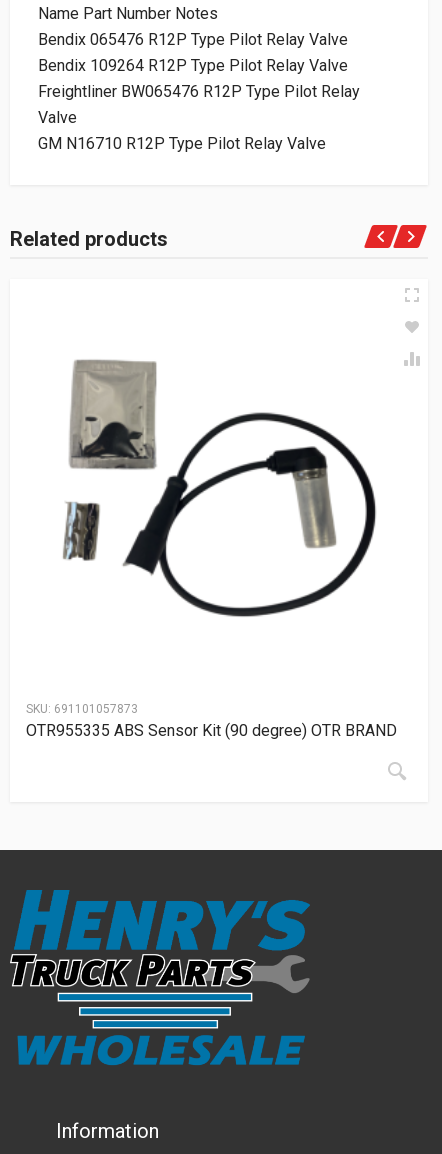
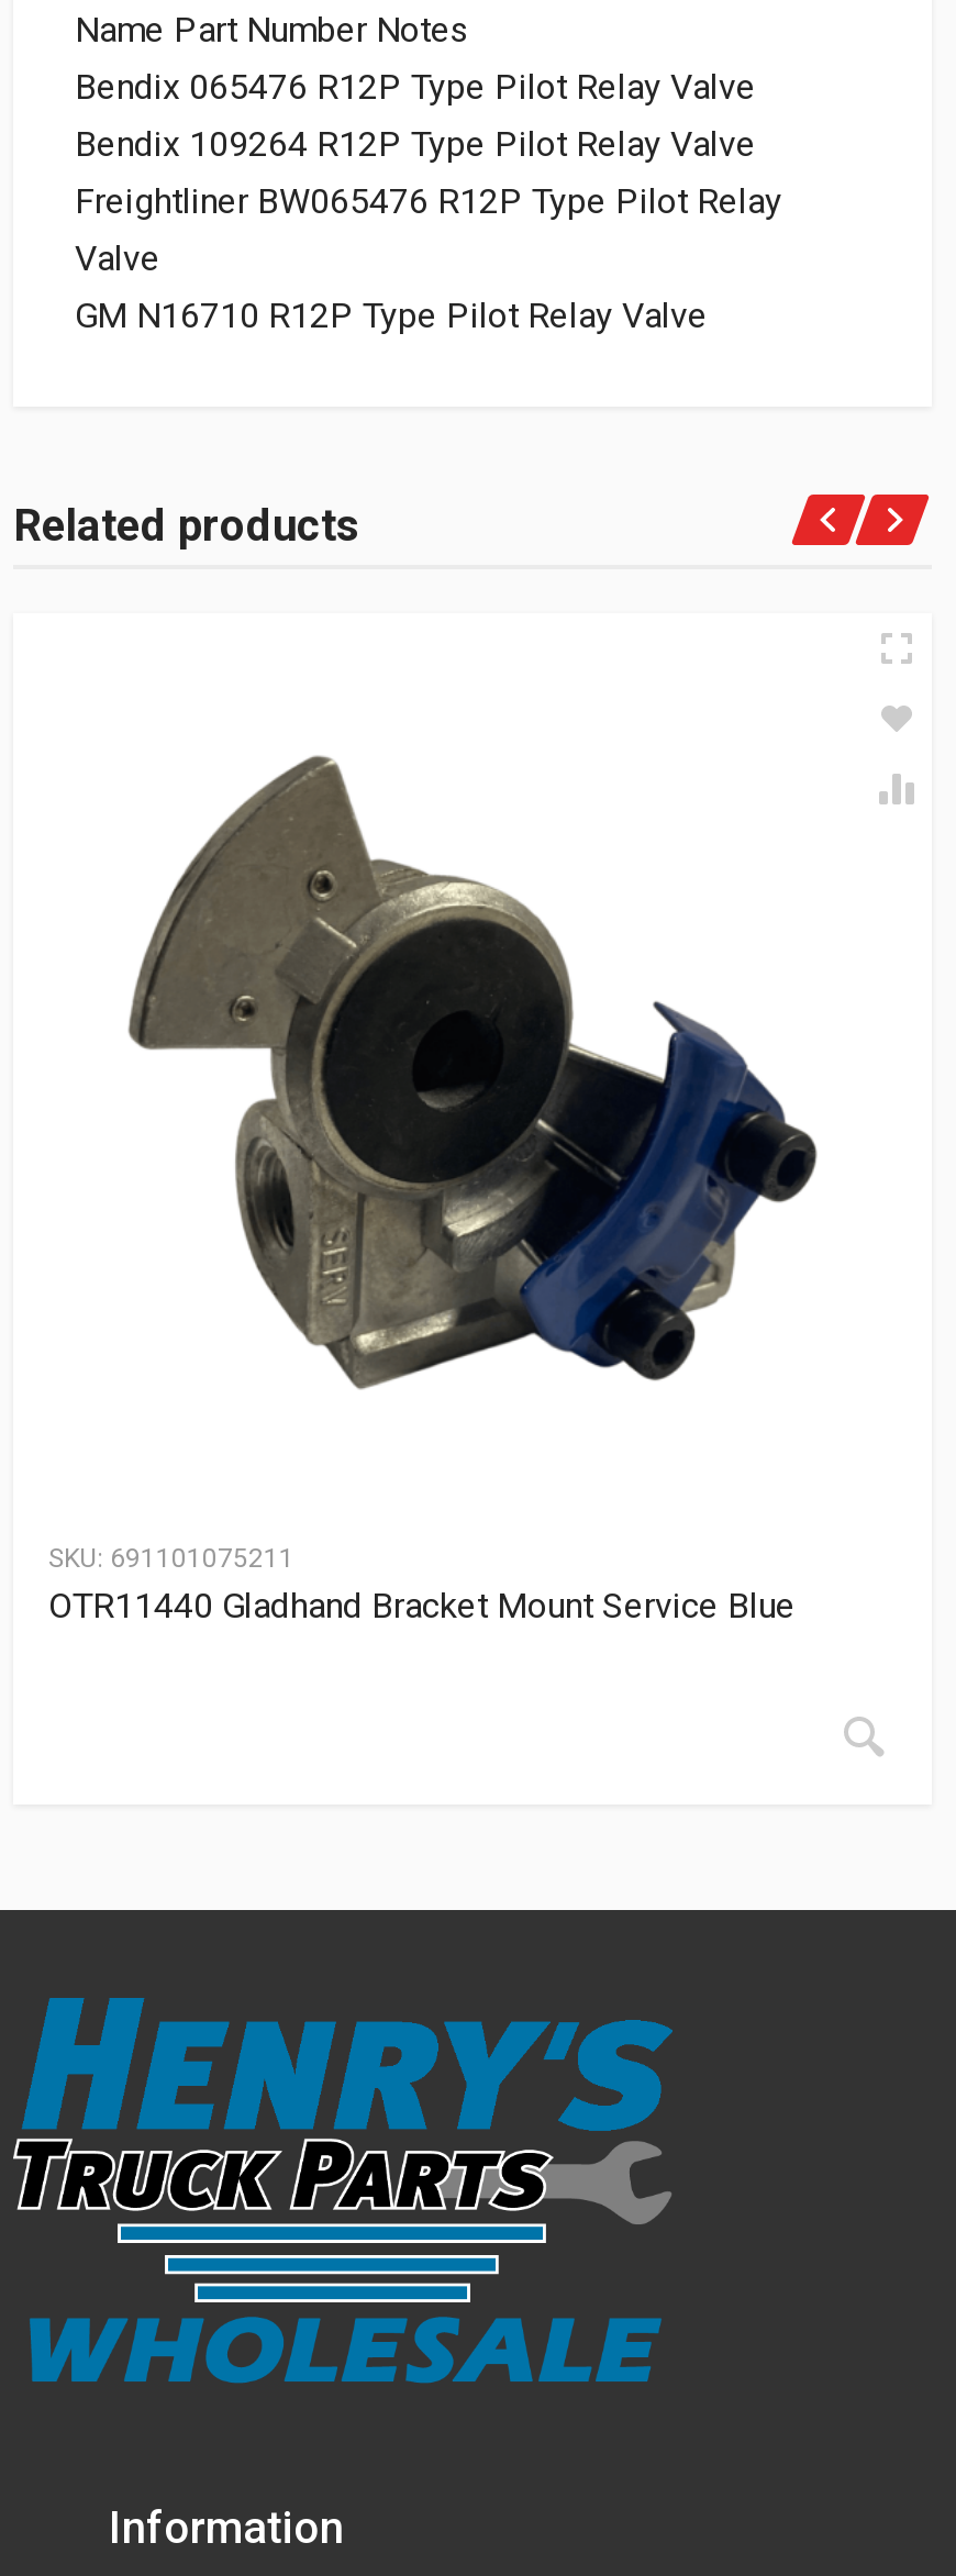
[62,344,376,618] [image] -> [127,754,813,1391] [image]
[26,702,397,740] SKU: 691101057873 | OTR955335 ABS Sensor Kit (90 degree) OTR BRAND -> [48,1543,796,1626] SKU: 691101075211 | OTR11440 Gladhand Bracket Mount Service Blue

